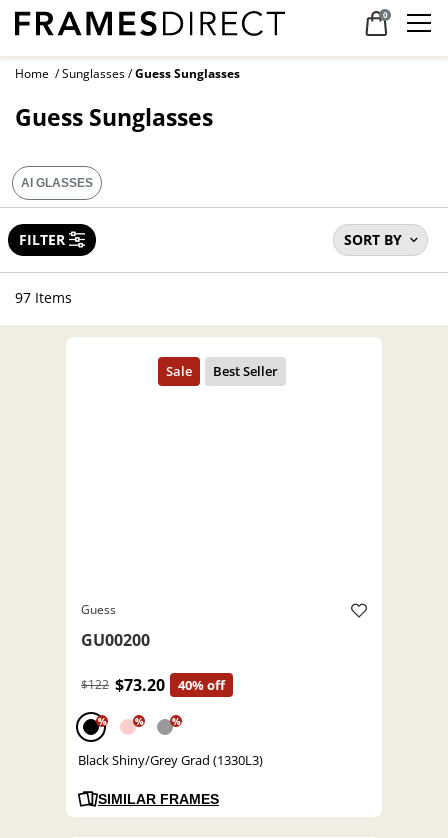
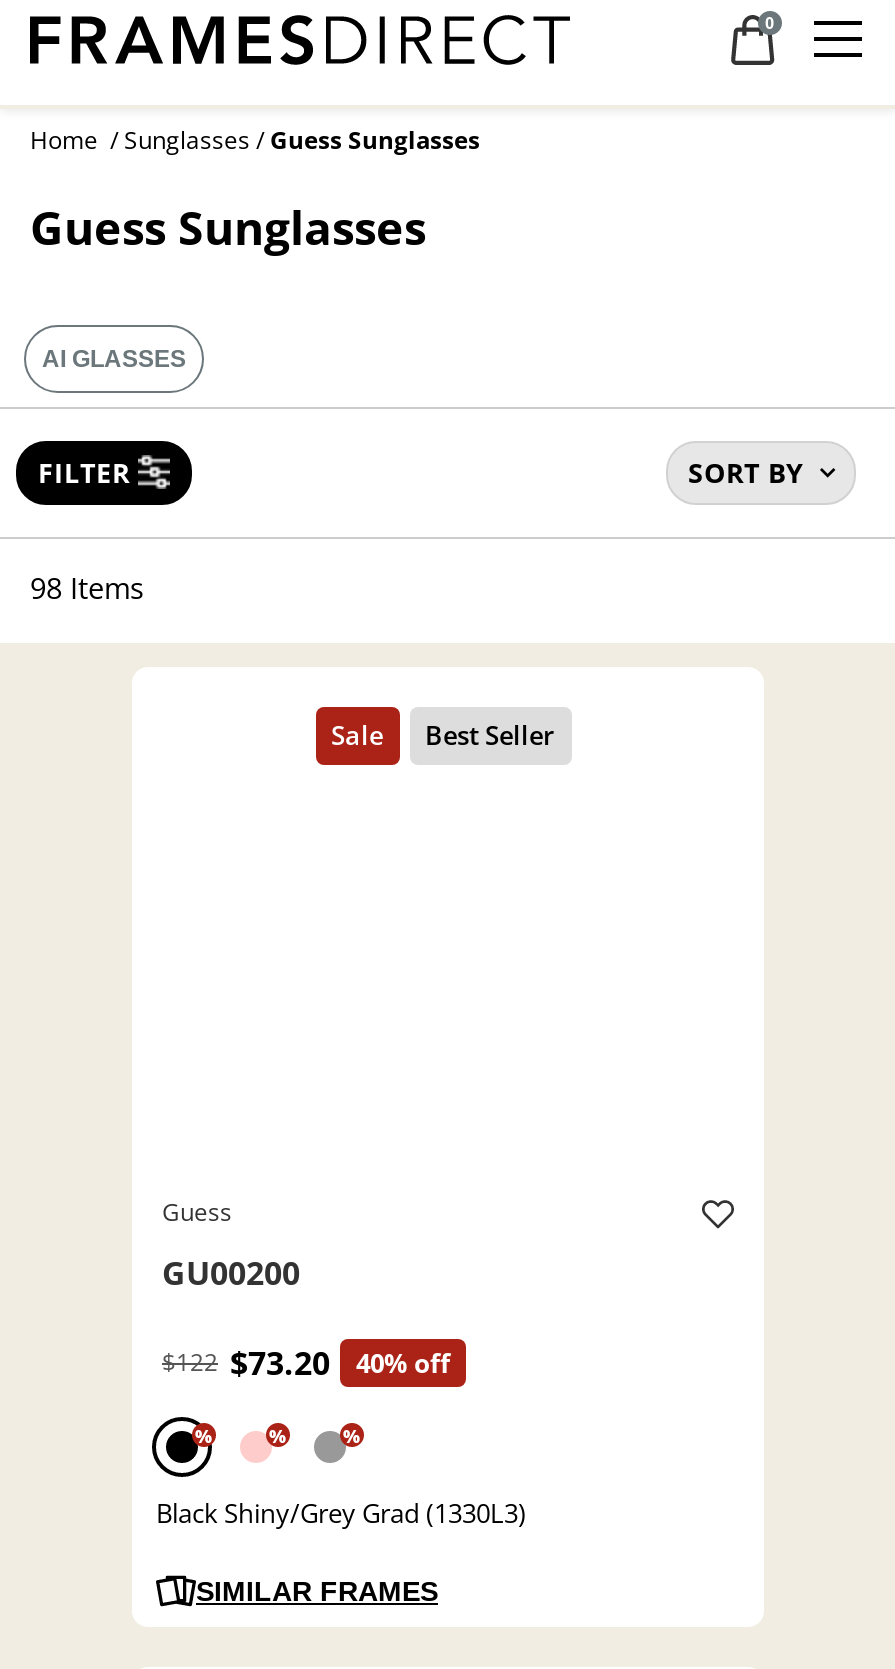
[15,288,72,307] 97 Items -> [30,570,144,608] 98 Items

